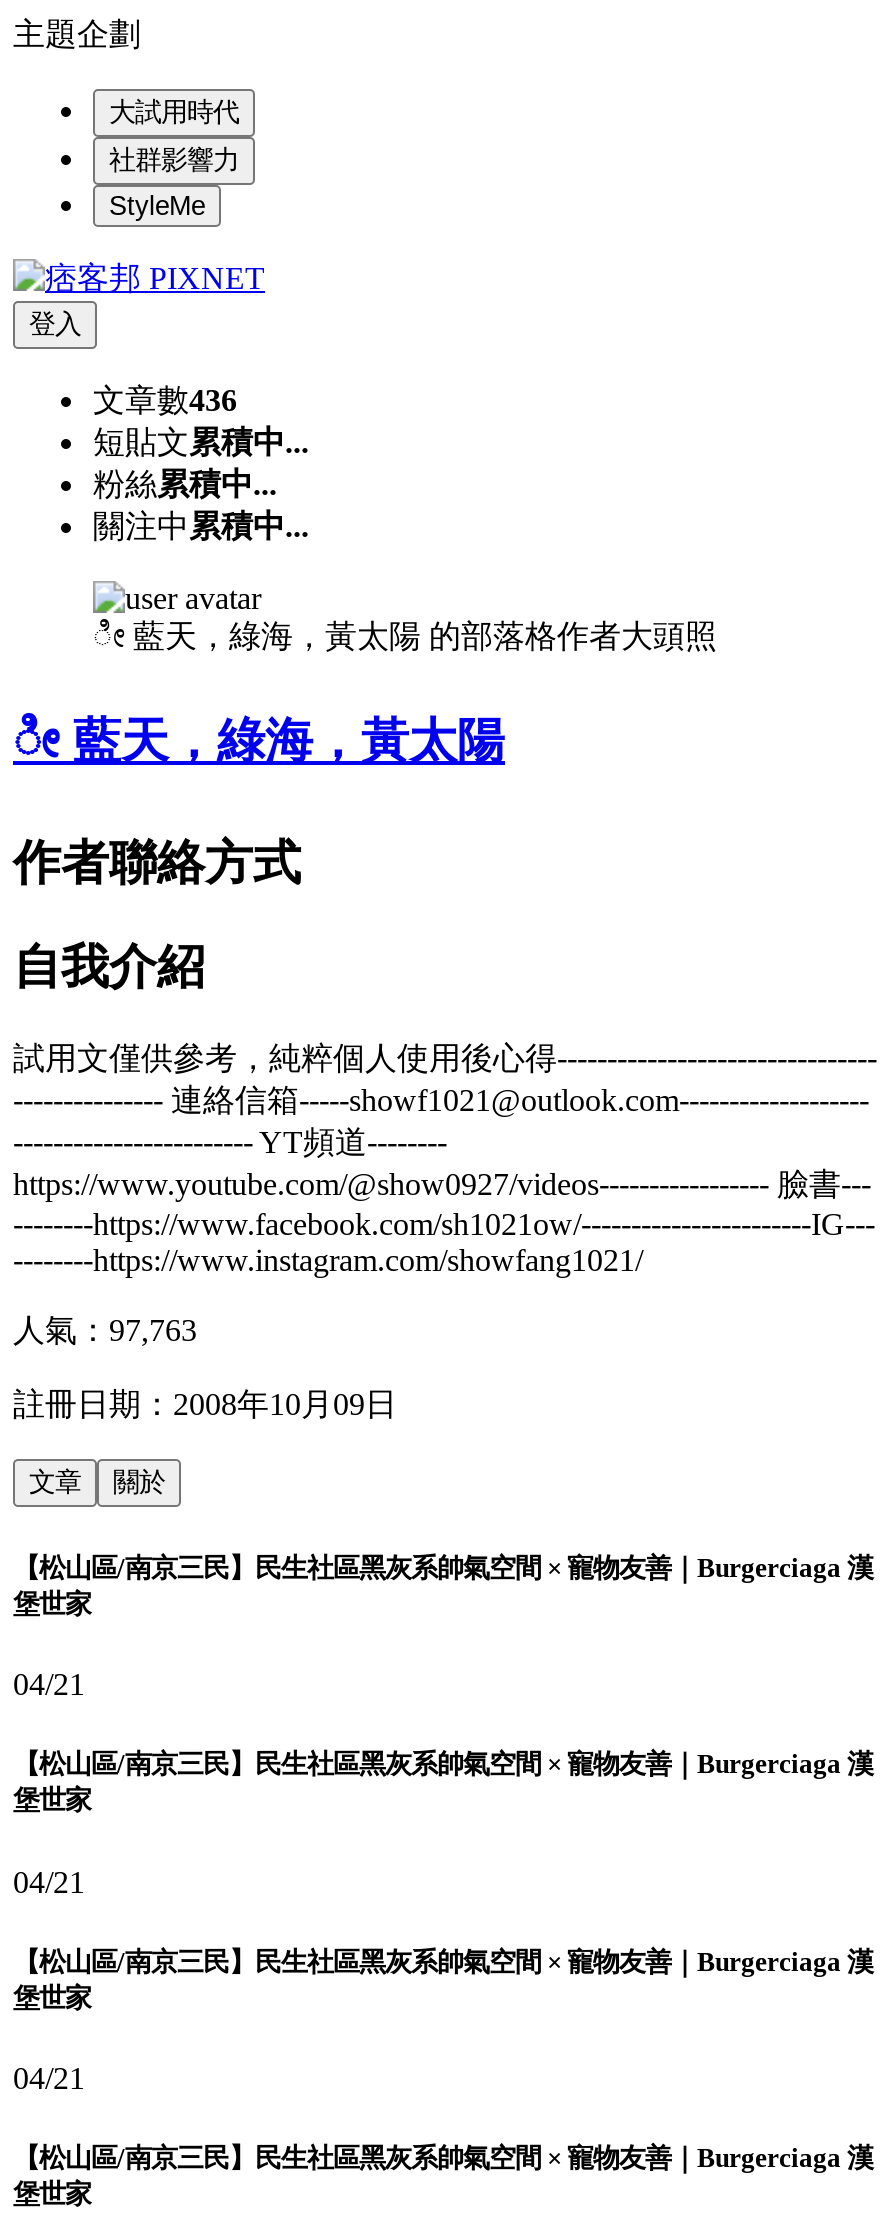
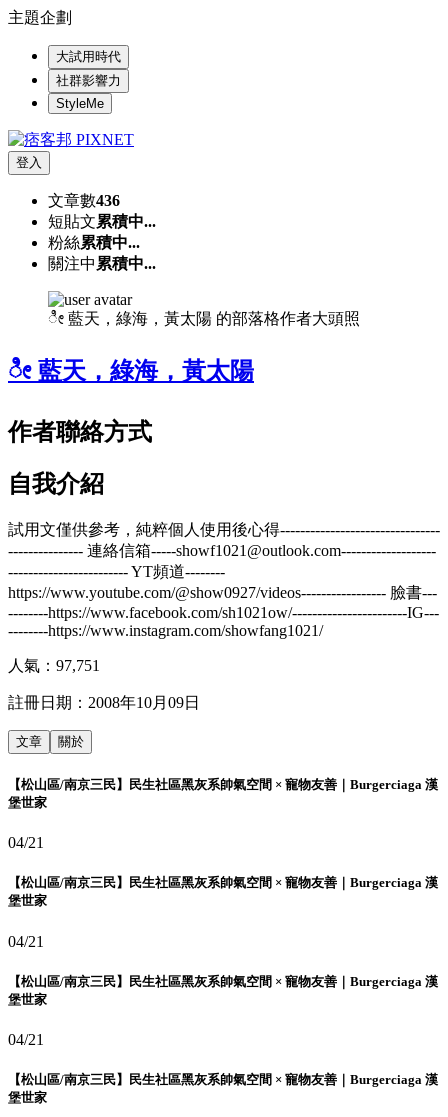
[13,1313,197,1347] 人氣：97,763 -> [8,657,100,674] 人氣：97,751

